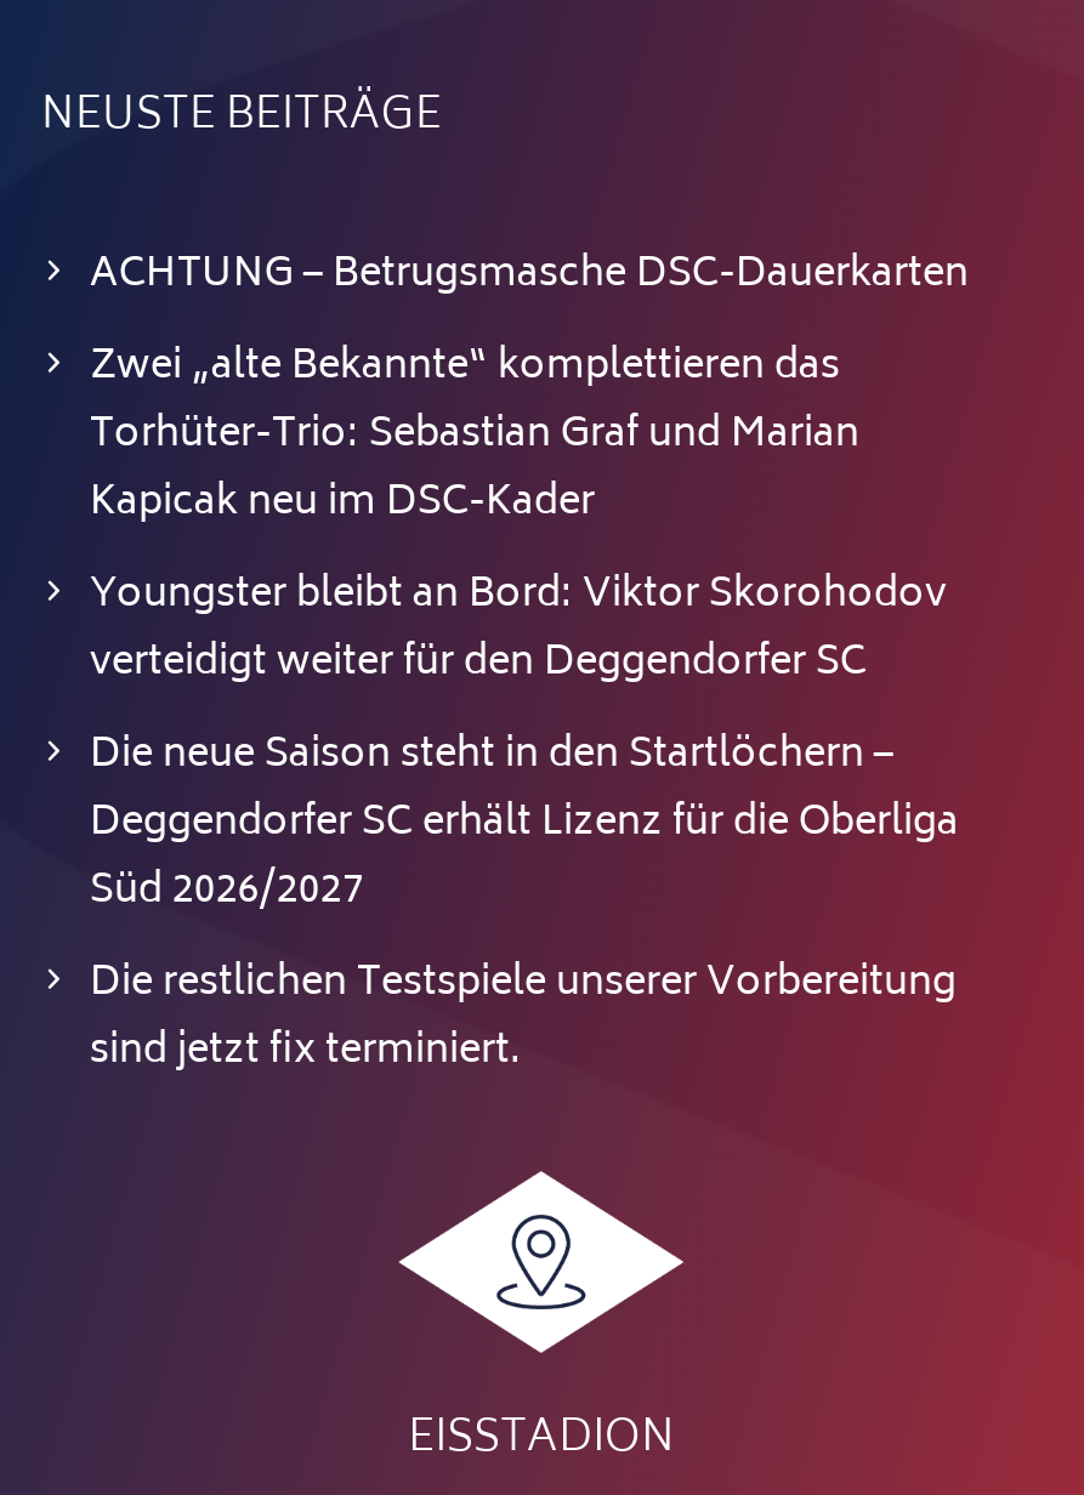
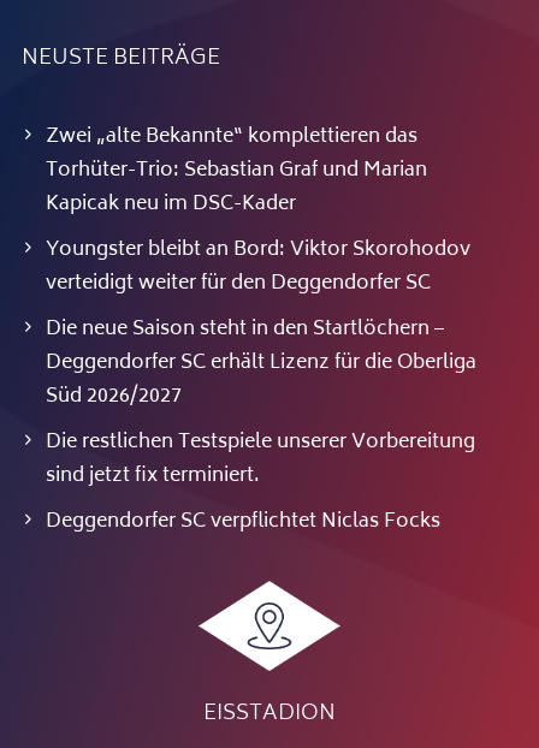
[90,242,968,310] ACHTUNG – Betrugsmasche DSC-Dauerkarten -> none
moved [90,334,959,1087] -> [46,120,476,493]: Zwei „alte Bekannte“ komplettieren das | Torhüter-Trio: Sebastian Graf und Marian | Kapicak neu im DSC-Kader | ... | Die restlichen Testspiele unserer Vorbereitung | sind jetzt fix terminiert.
none -> [46,505,440,539] Deggendorfer SC verpflichtet Niclas Focks

